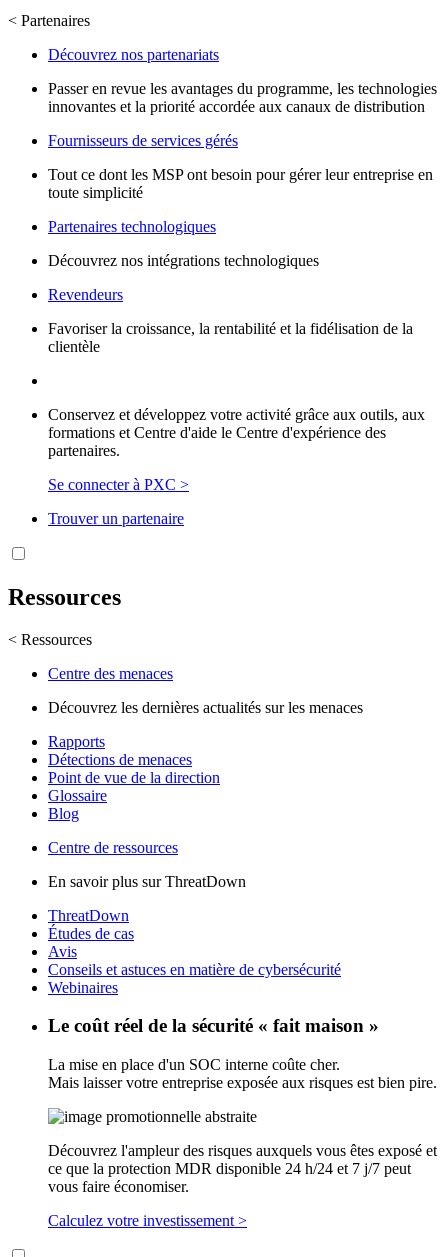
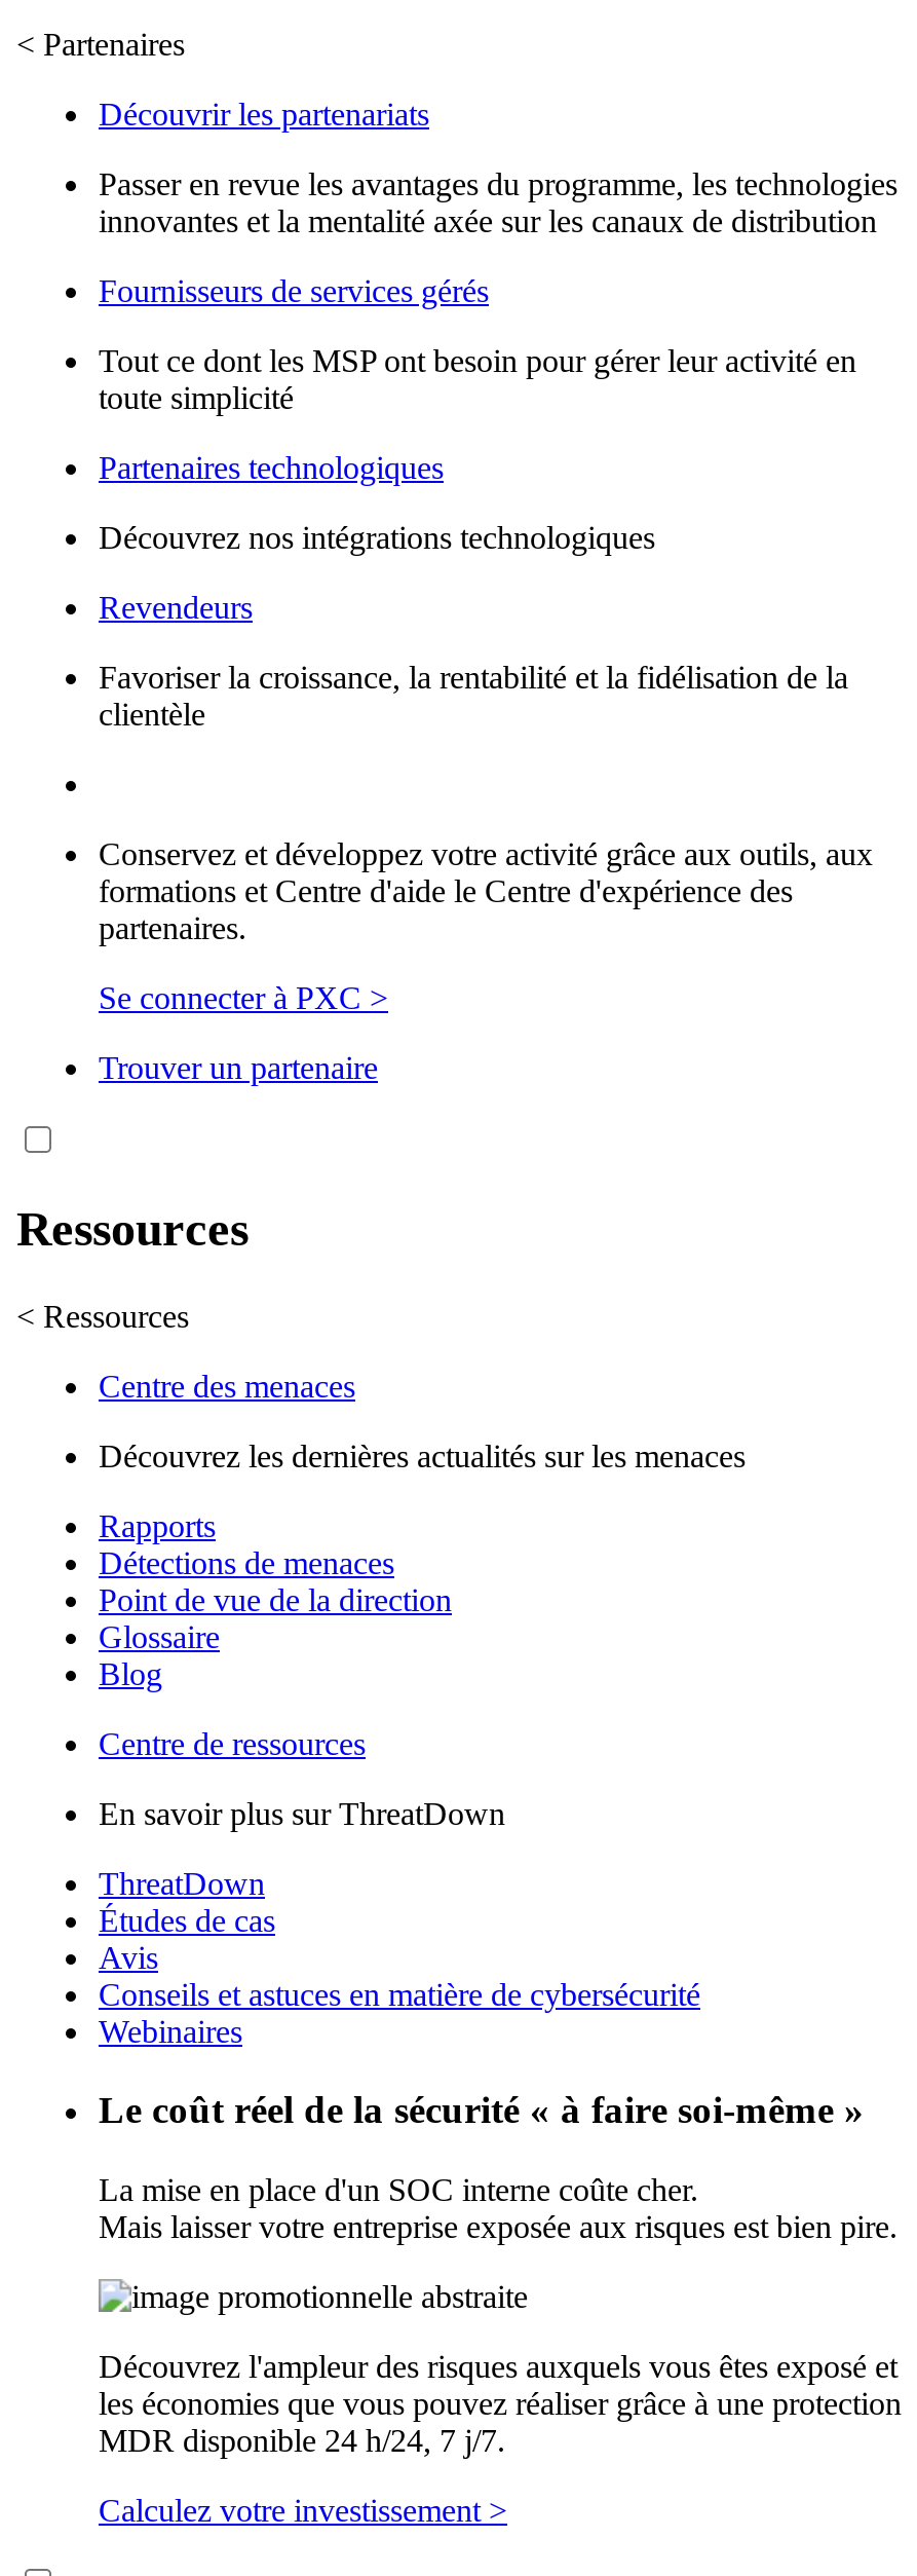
[48,46,219,63] Découvrez nos partenariats -> [99,96,429,131] Découvrir les partenariats
[48,98,425,115] innovantes et la priorité accordée aux canaux de distribution -> [99,203,877,238] innovantes et la mentalité axée sur les canaux de distribution
[48,166,433,183] Tout ce dont les MSP ont besoin pour gérer leur entreprise en -> [99,343,856,378] Tout ce dont les MSP ont besoin pour gérer leur activité en
[48,1015,379,1036] Le coût réel de la sécurité « fait maison» -> [99,2089,865,2132] Le coût réel de la sécurité « à faire soi-même»
[48,1160,411,1195] ce que la protection MDR disponible 24 h/24 et 7 j/7 peut | vous faire économiser. -> [99,2386,902,2458] les économies que vous pouvez réaliser grâce à une protection | MDR disponible 24 h/24, 7 j/7.

